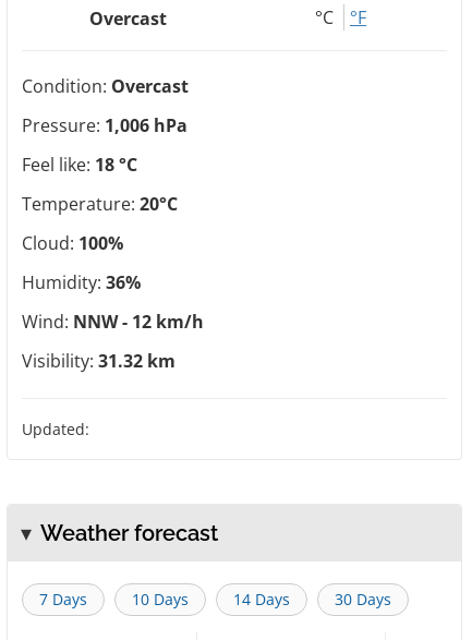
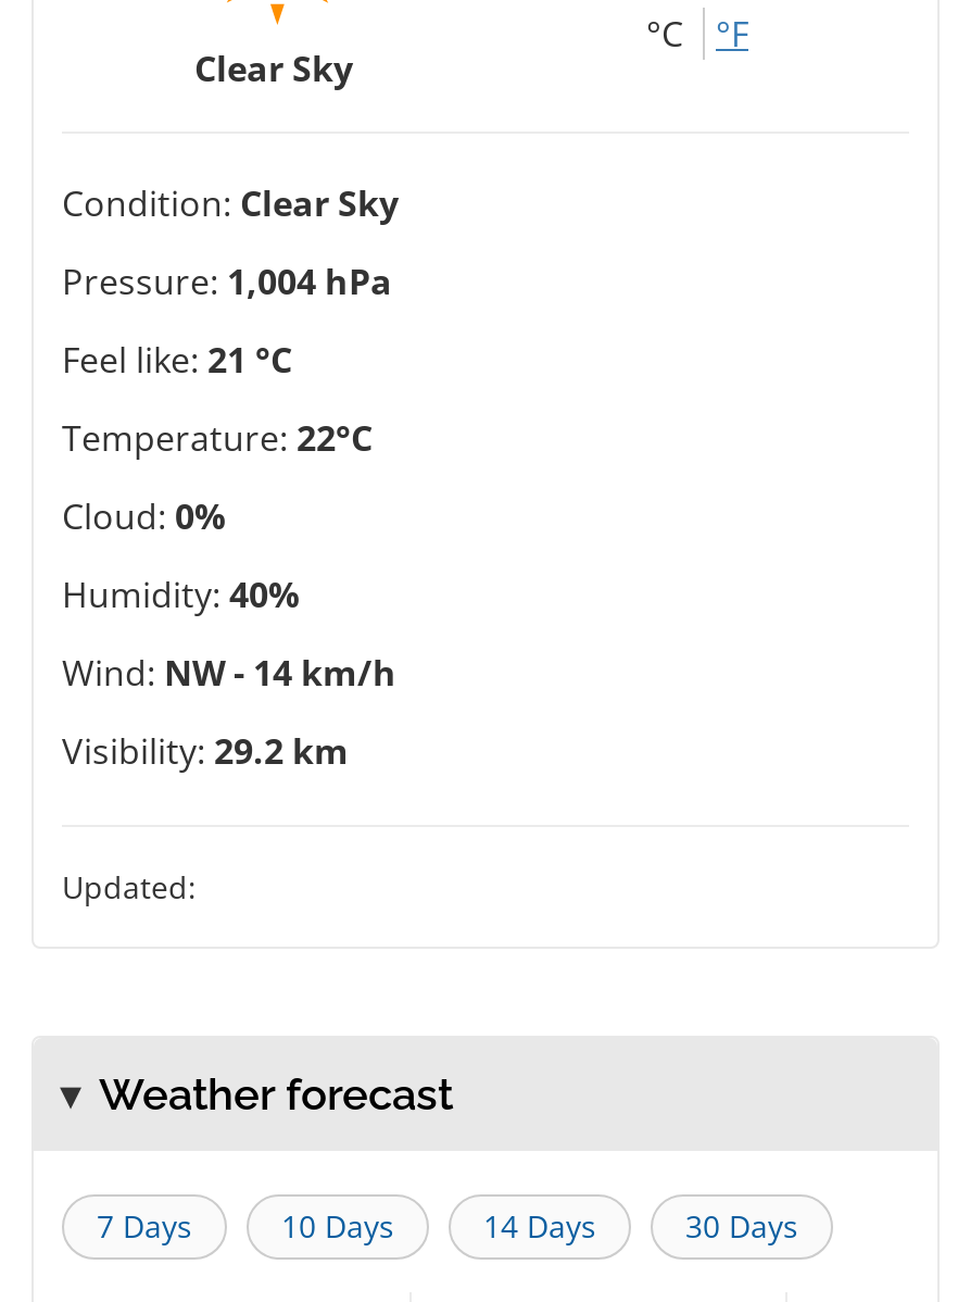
[89,6,167,30] Overcast -> [194,44,353,92] Clear Sky
[22,74,189,98] Condition: Overcast -> [62,179,399,226] Condition: Clear Sky
[22,113,187,137] Pressure: 1,006 hPa -> [62,257,392,305] Pressure: 1,004 hPa
[22,152,137,176] Feel like: 18 °C -> [62,335,292,383] Feel like: 21 °C
[22,192,178,216] Temperature: 20°C -> [62,413,373,461] Temperature: 22°C
[22,231,123,255] Cloud: 100% -> [62,492,225,539] Cloud: 0%
[22,270,141,294] Humidity: 36% -> [62,570,299,618] Humidity: 40%
[22,309,204,333] Wind: NNW - 12 km/h -> [62,648,396,696] Wind: NW - 14 km/h
[22,349,176,373] Visibility: 31.32 km -> [62,726,349,774] Visibility: 29.2 km

